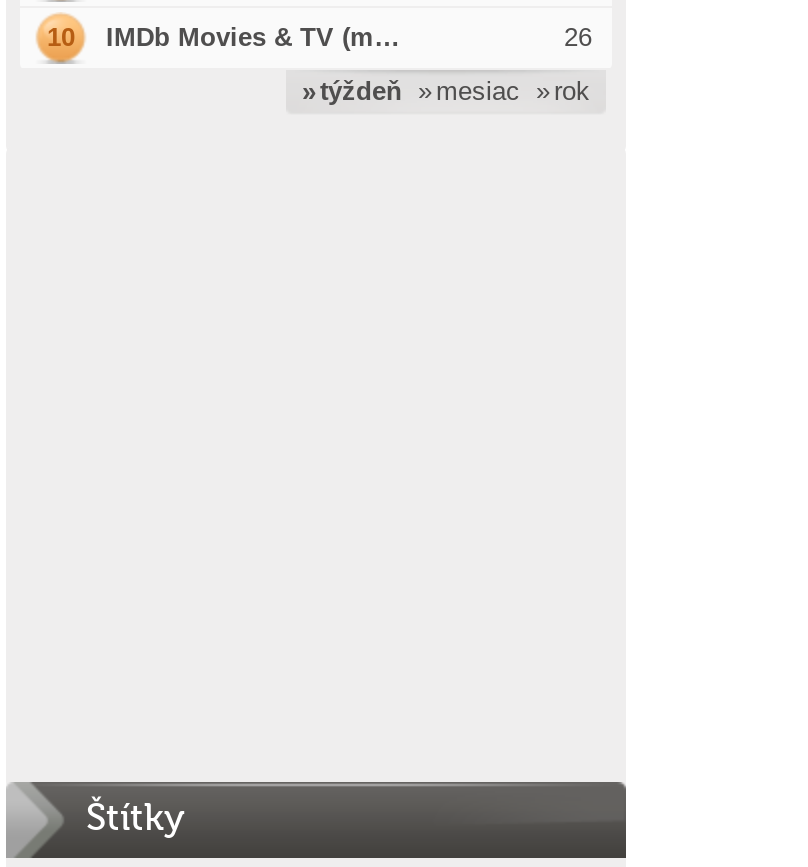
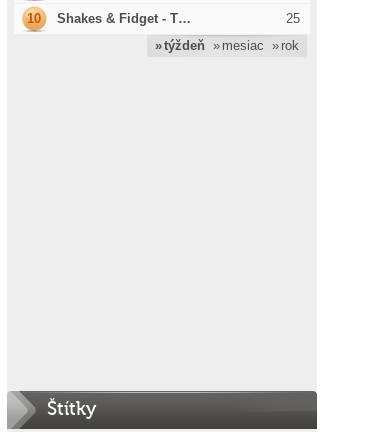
[106,21,592,51] IMDb Movies & TV (m… | 26 -> [57,11,300,26] Shakes & Fidget - T… | 25

